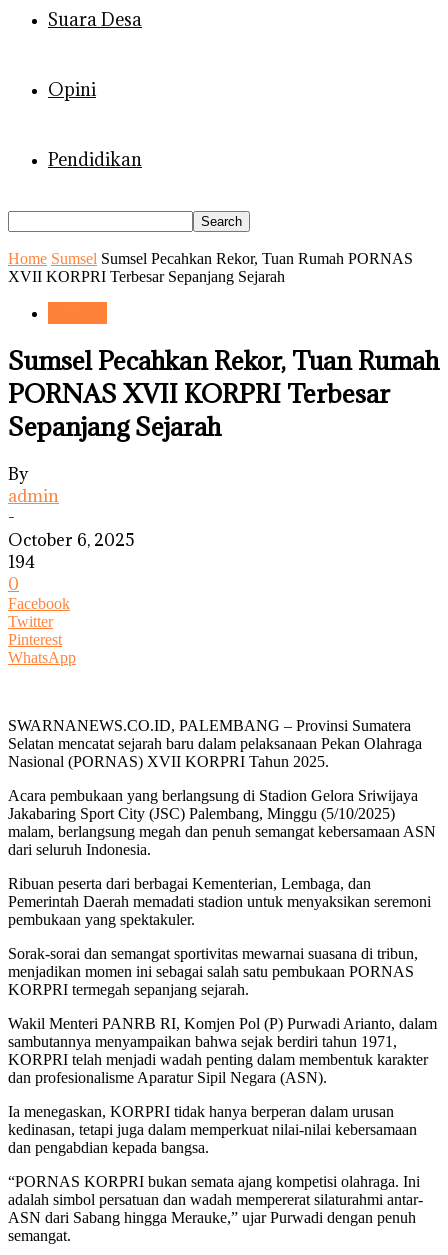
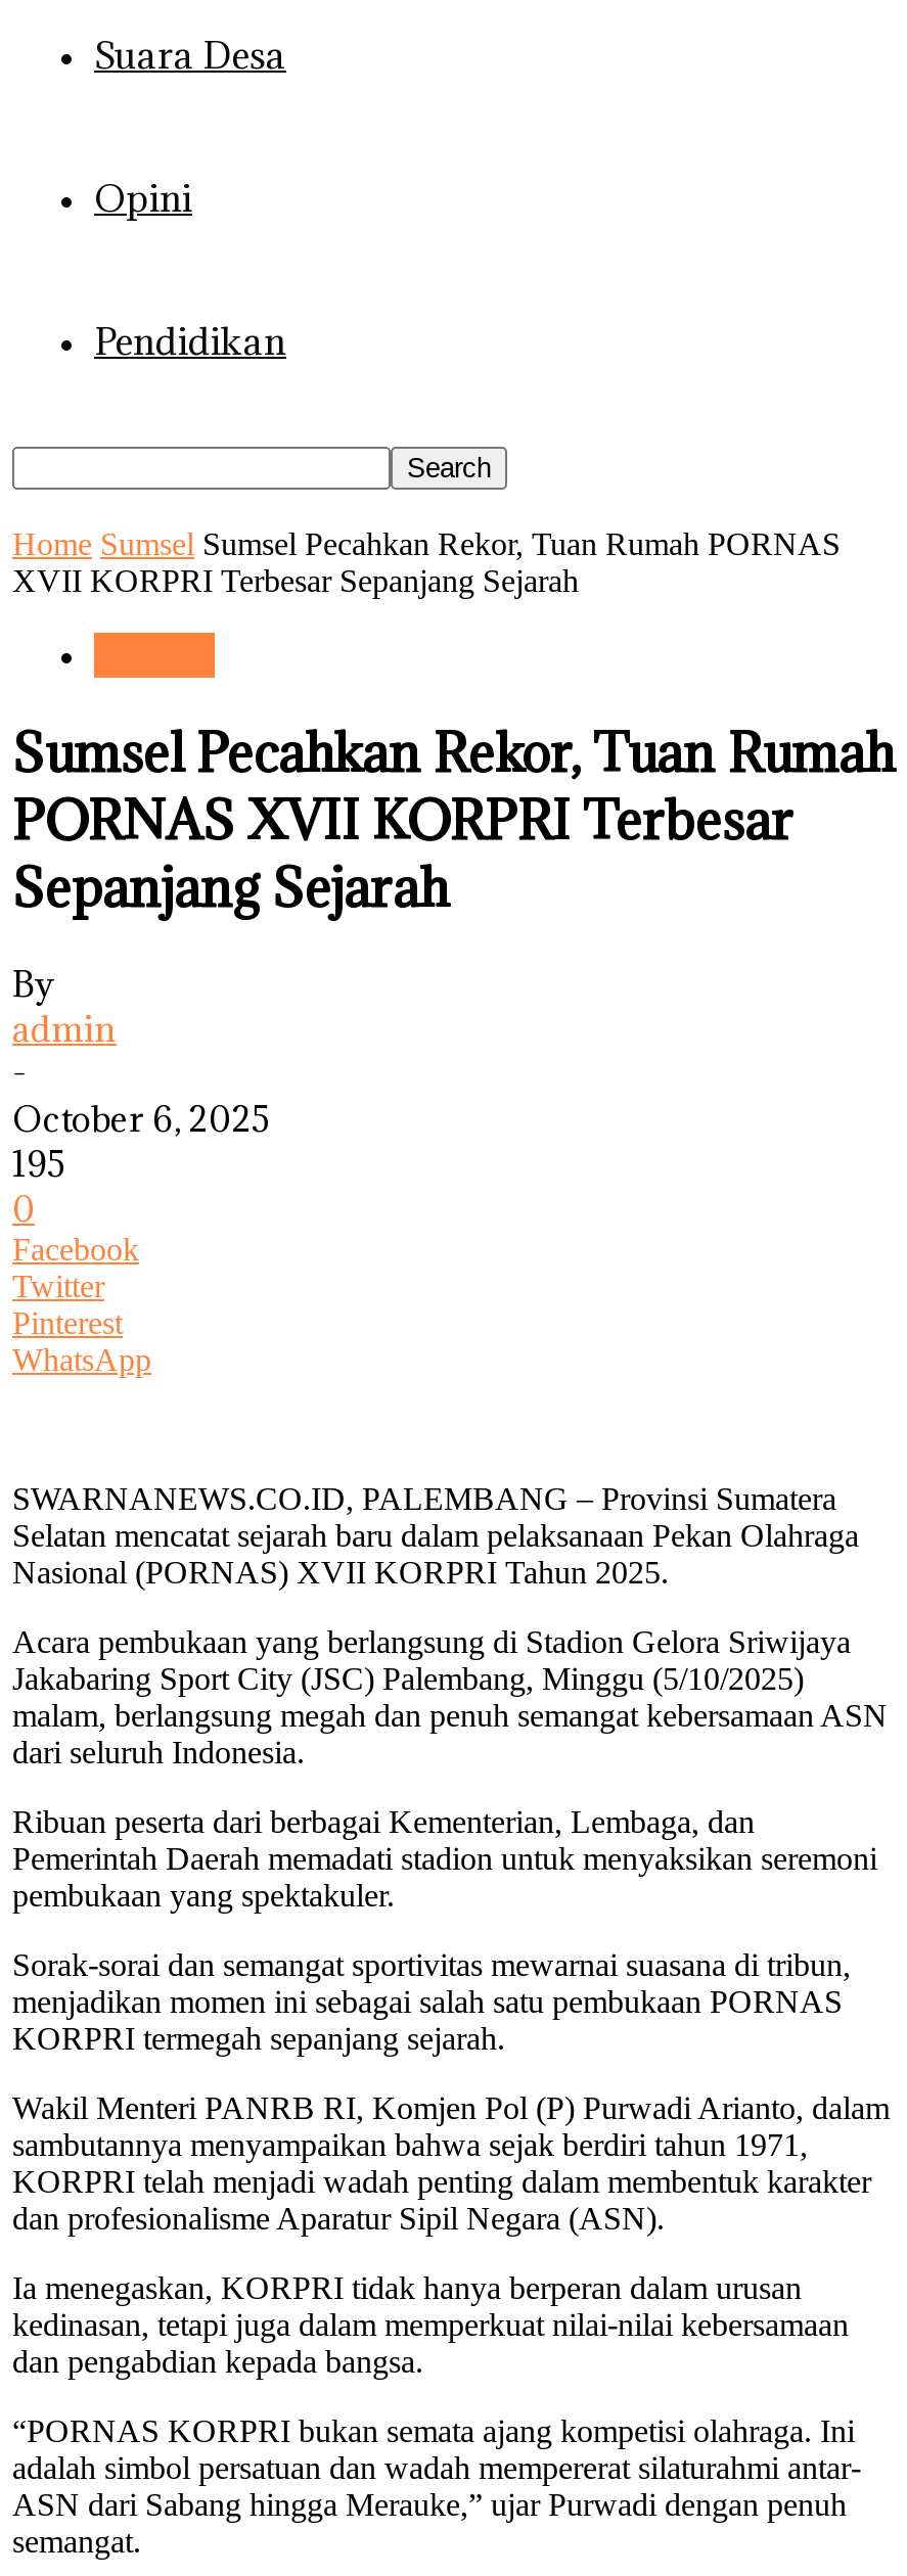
[8,551,35,573] 194 -> [12,1141,67,1186] 195

